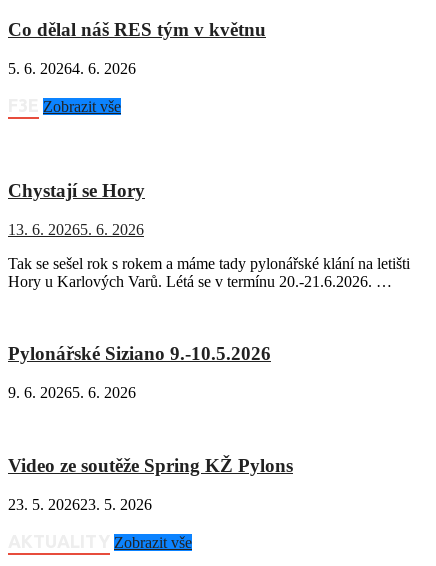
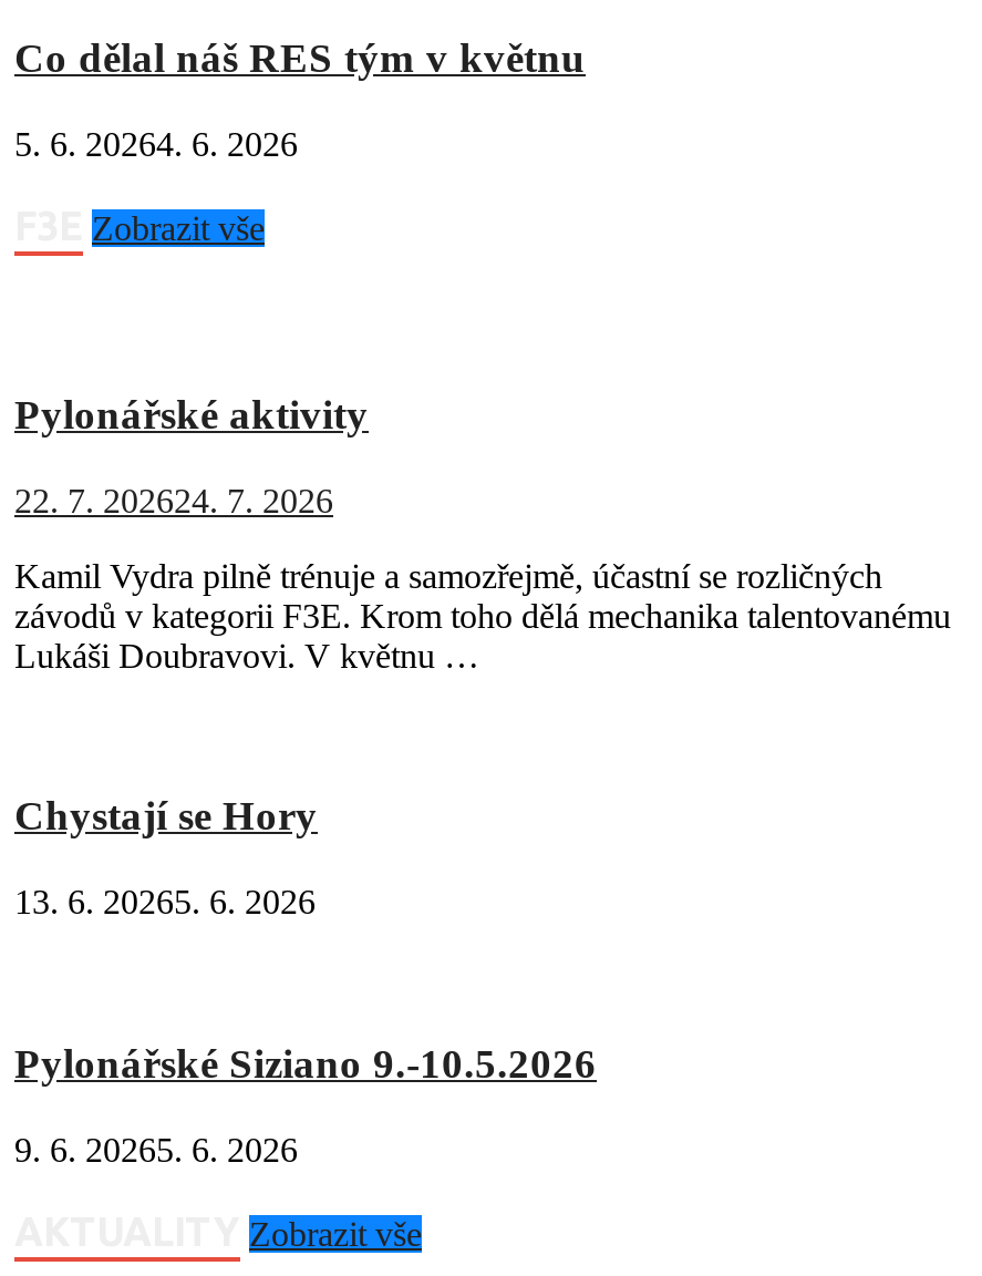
none -> [14,391,951,674] Pylonářské aktivity | 22. 7. 202624. 7. 2026 | Kamil Vydra pilně trénuje a samozřejmě, účastní se rozličných | závodů v kategorii F3E. Krom toho dělá mechanika talentovanému | Lukáši Doubravovi. V květnu …
moved [8,180,145,238] -> [14,793,318,921]: Chystají se Hory | 13. 6. 20265. 6. 2026
[8,255,410,290] Tak se sešel rok s rokem a máme tady pylonářské klání na letišti | Hory u Karlových Varů. Létá se v termínu 20.-21.6.2026. … -> none
moved [8,343,271,401] -> [14,1040,597,1167]: Pylonářské Siziano 9.-10.5.2026 | 9. 6. 20265. 6. 2026
[8,455,293,512] Video ze soutěže Spring KŽ Pylons | 23. 5. 202623. 5. 2026 -> none

